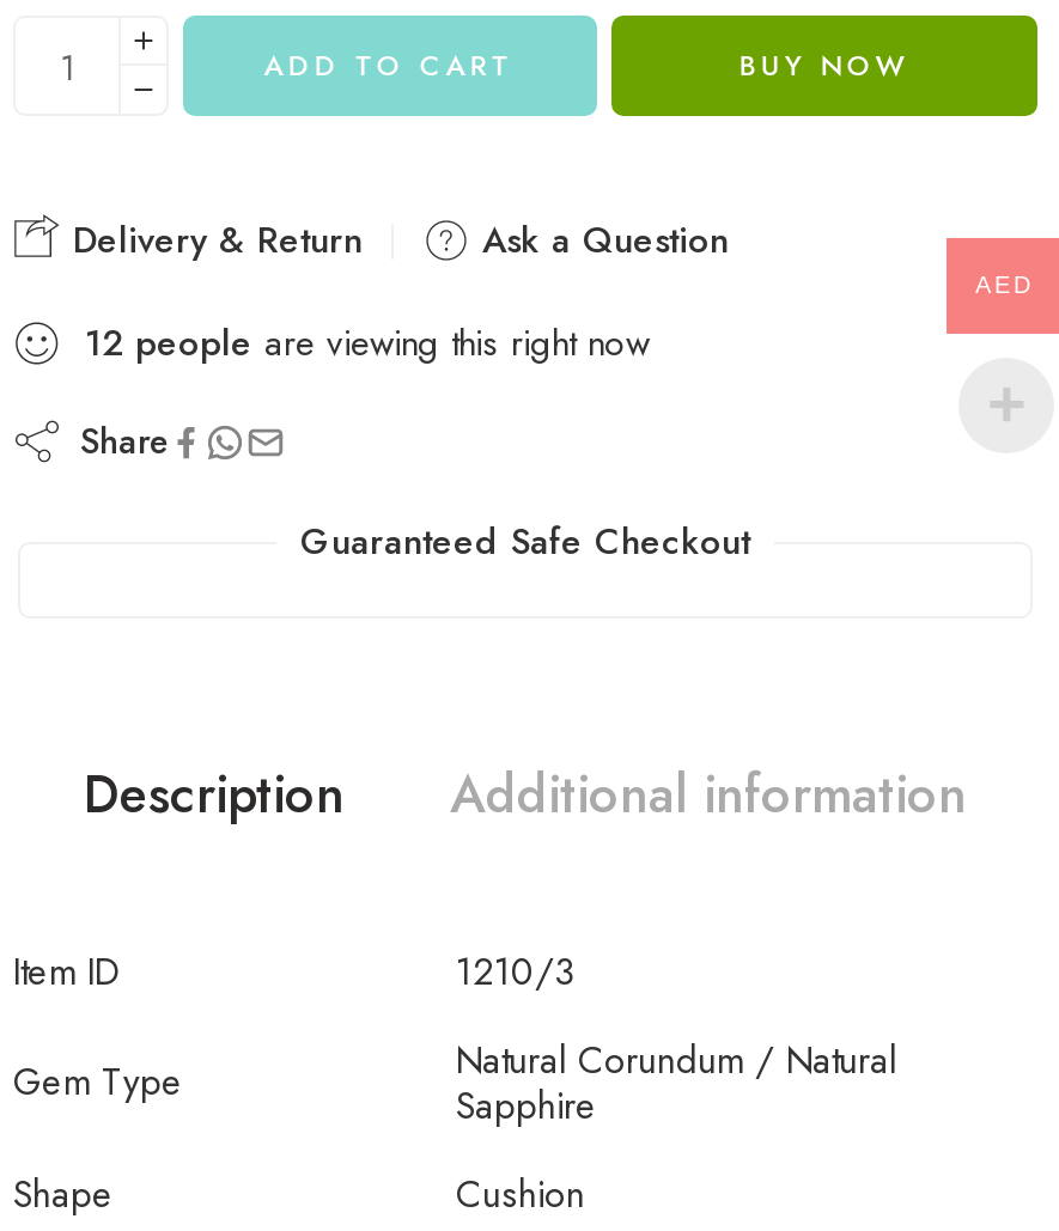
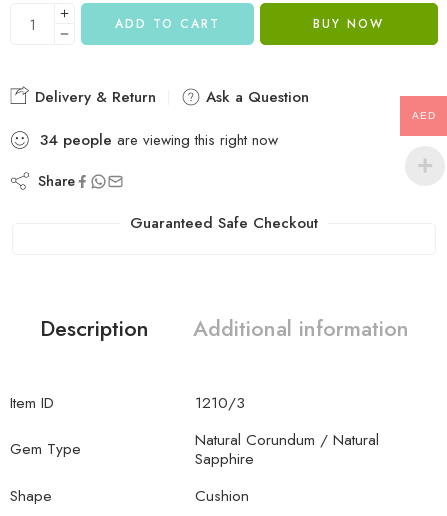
[85,318,650,371] 12 people are viewing this right now -> [40,129,278,151] 34 people are viewing this right now

